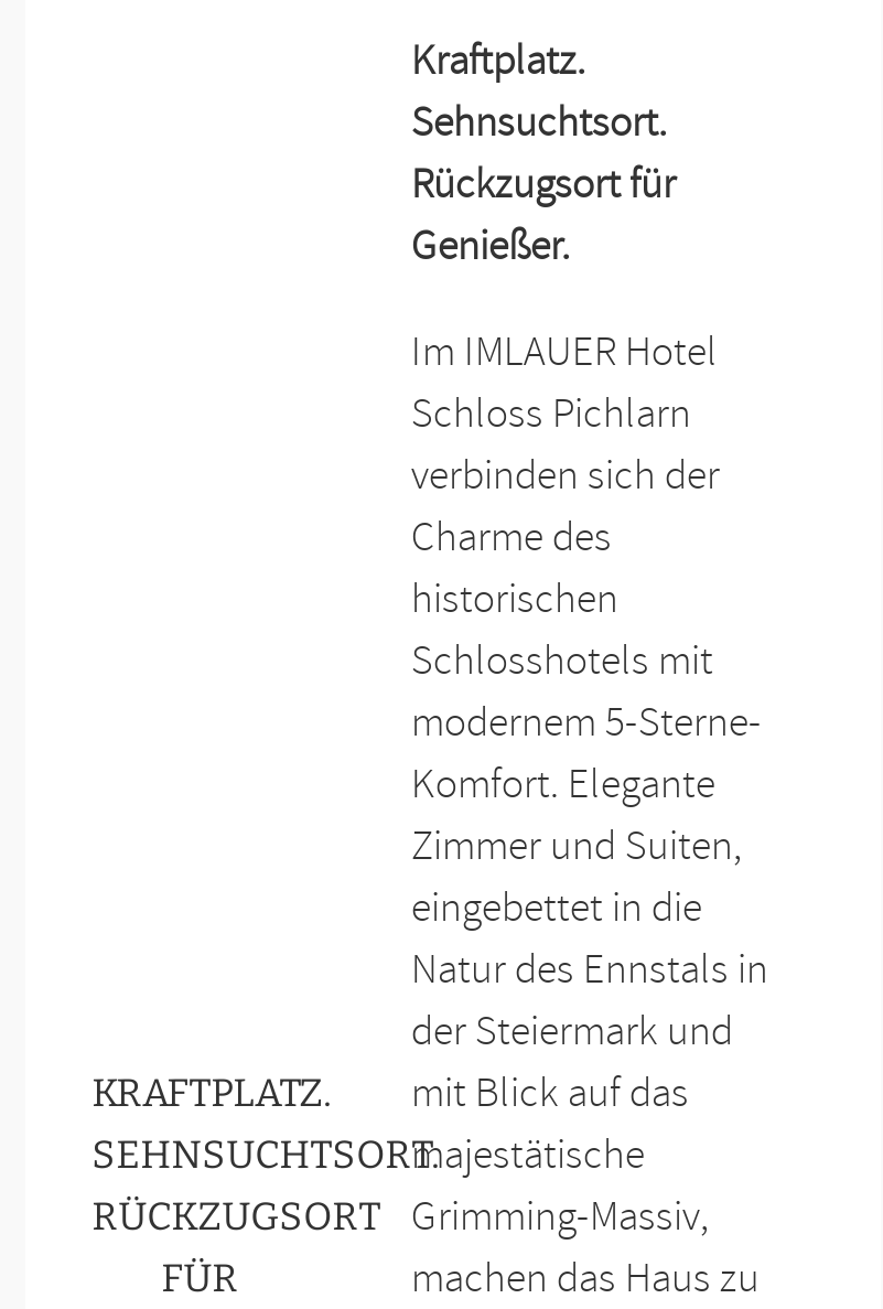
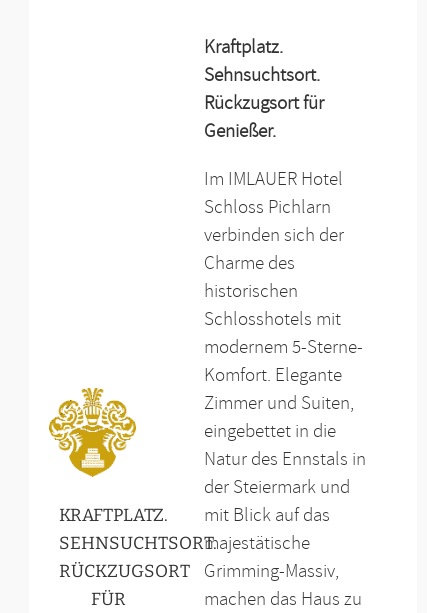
none -> [48,387,137,478] [image]

